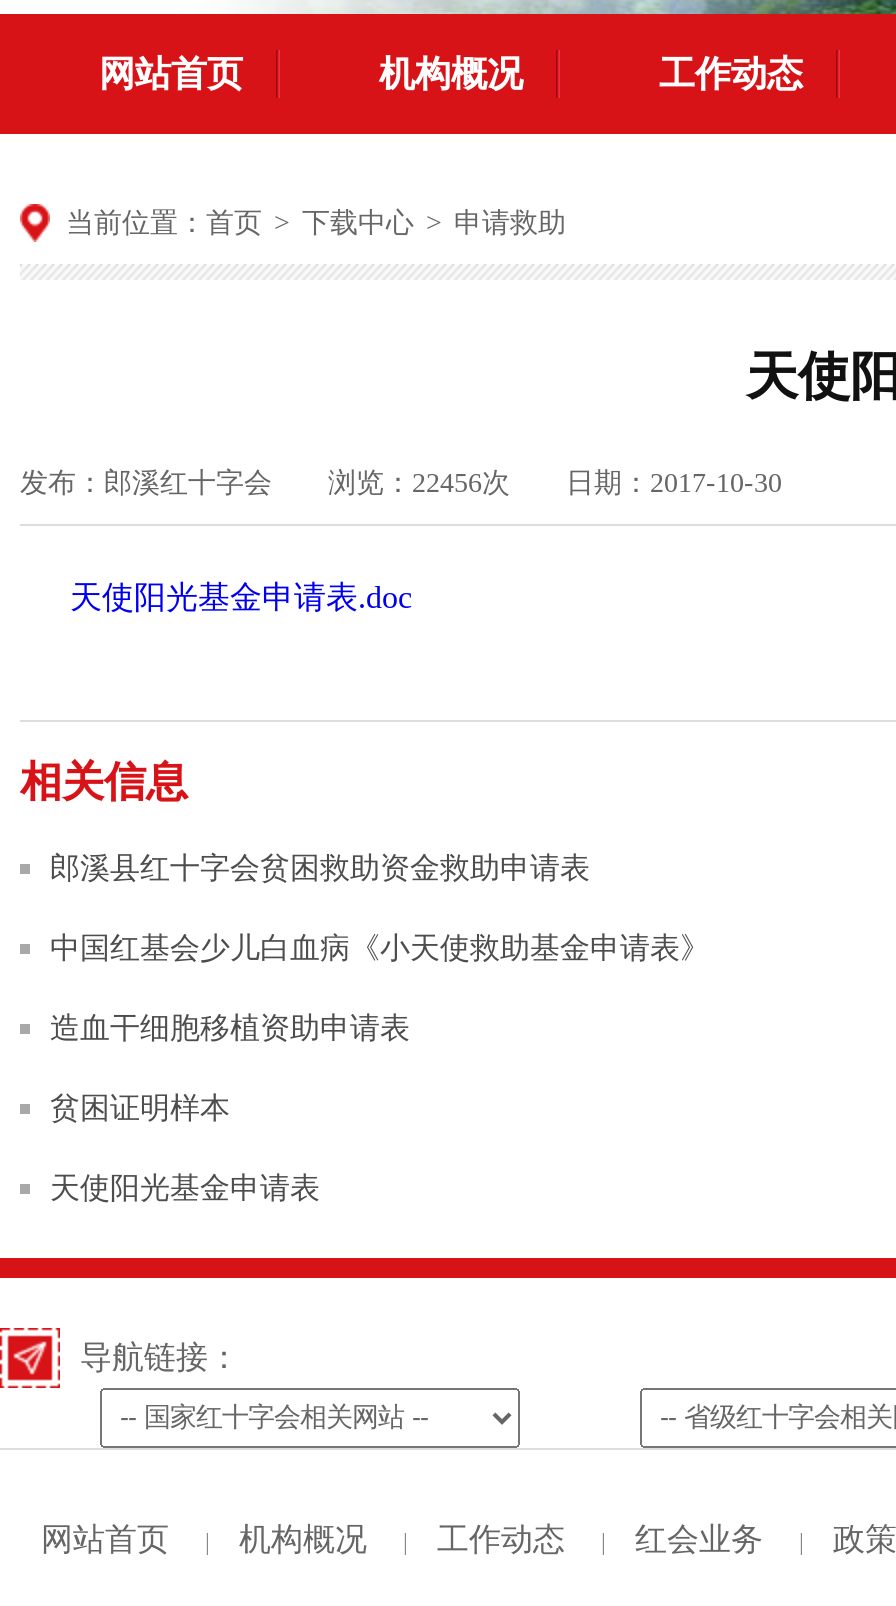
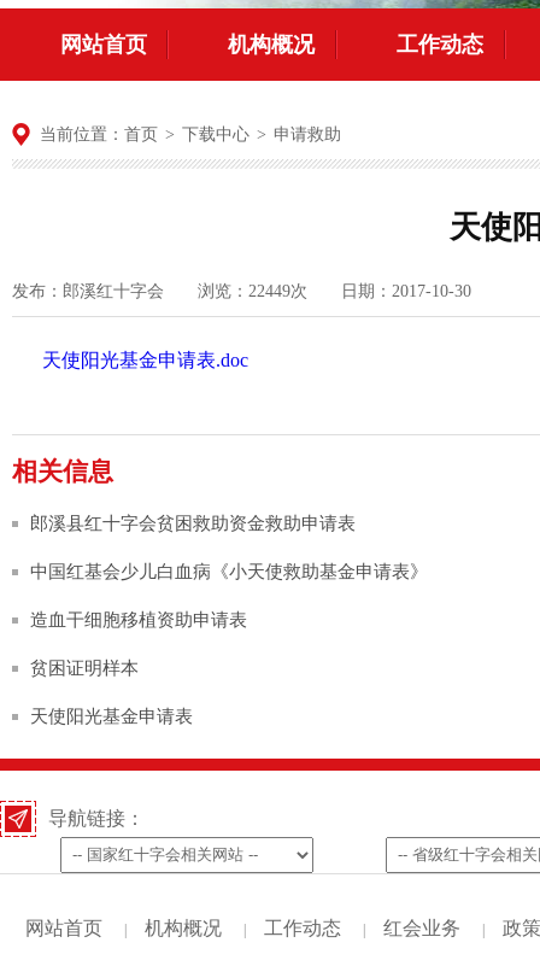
[20,468,782,498] 发布：郎溪红十字会 浏览：22456次 日期：2017-10-30 -> [12,282,471,300] 发布：郎溪红十字会 浏览：22449次 日期：2017-10-30

